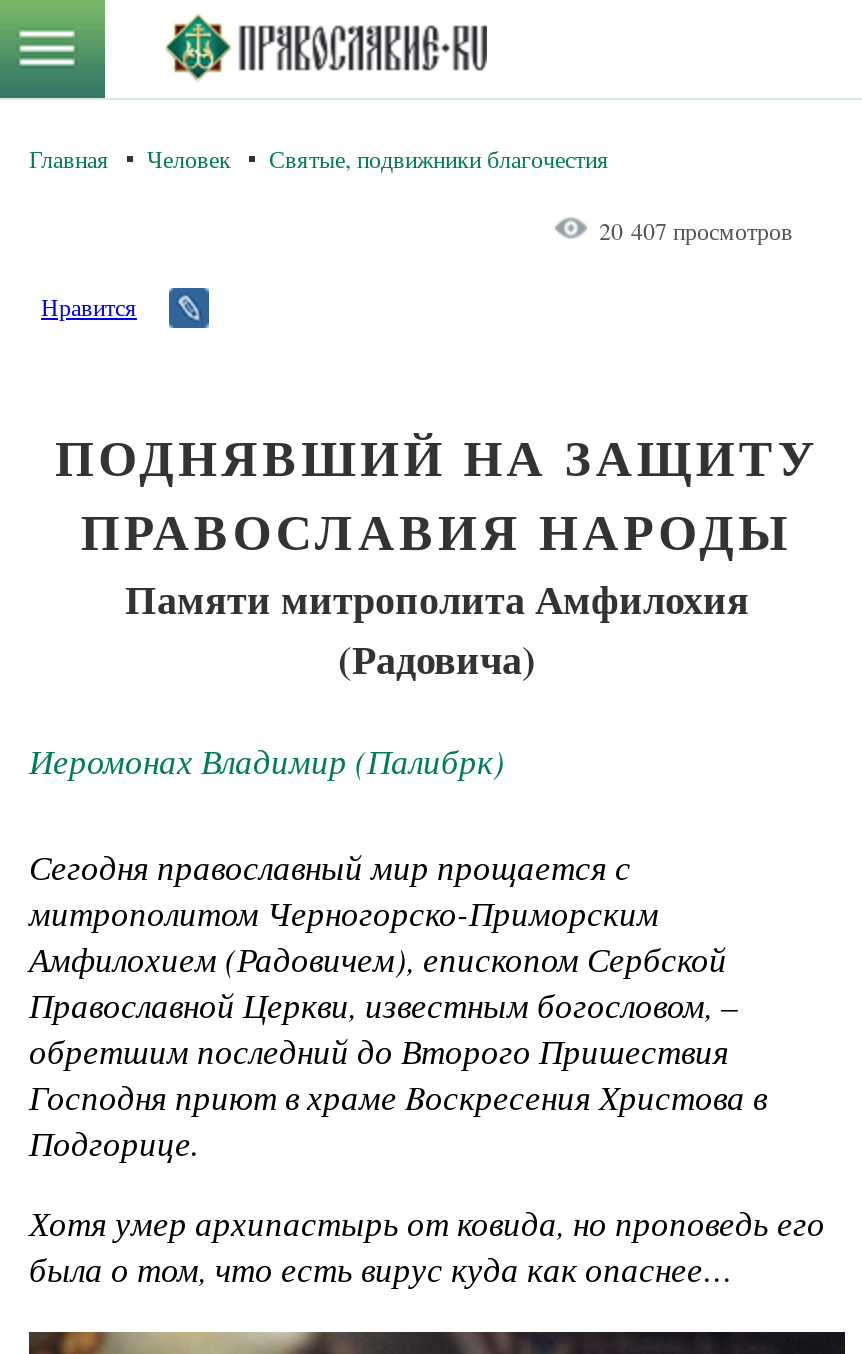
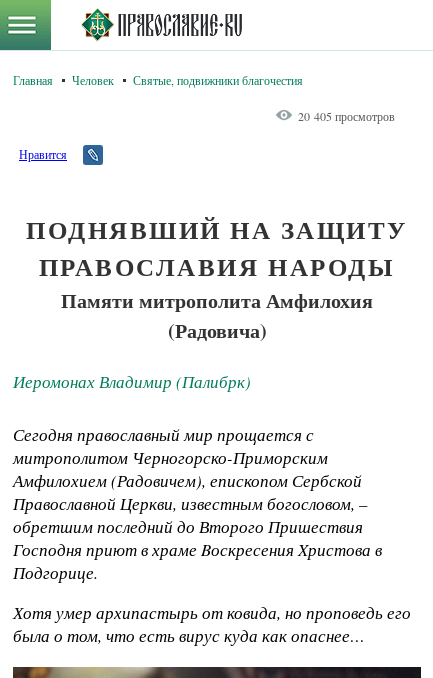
[599,214,793,246] 20 407 просмотров -> [298,108,395,124] 20 405 просмотров

